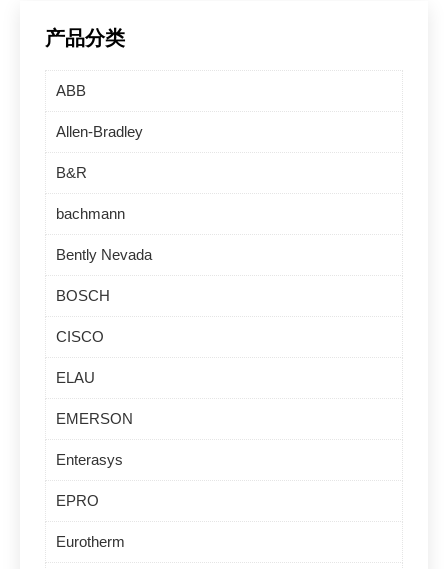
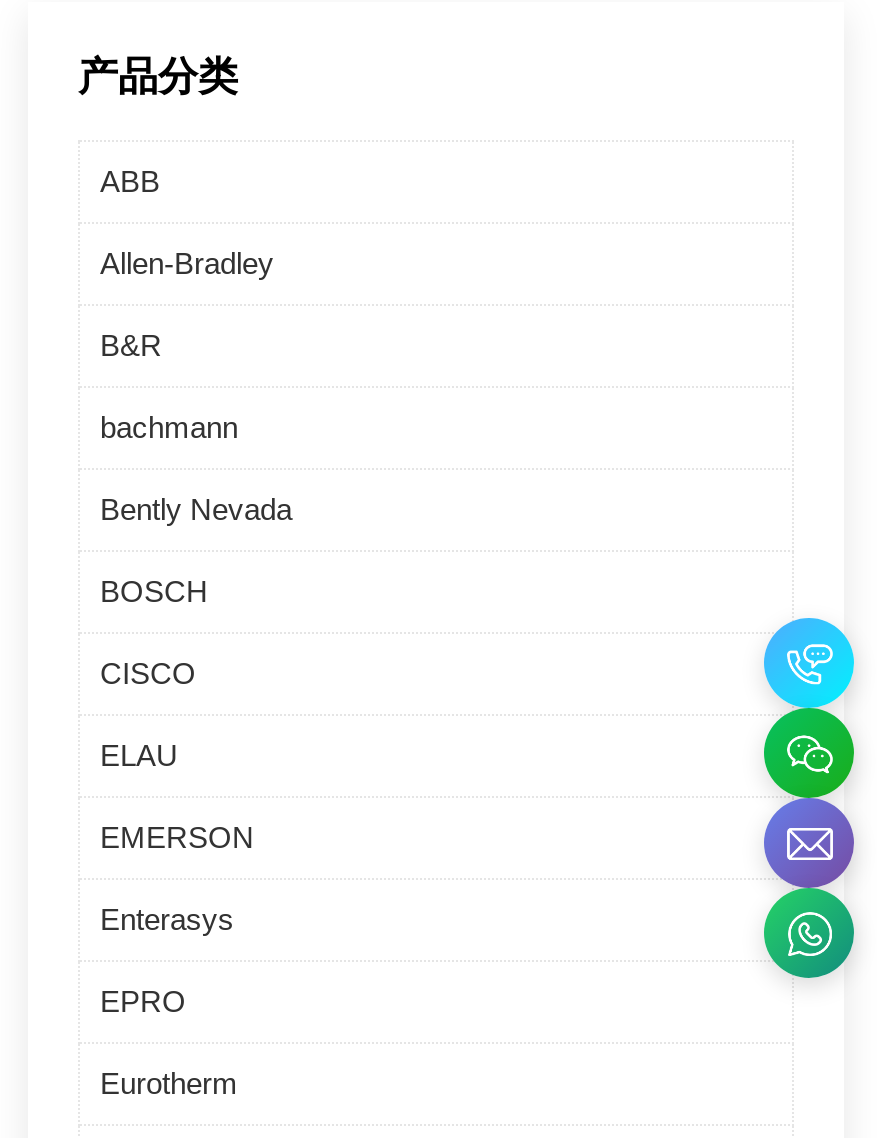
none -> [760,616,856,982] [image]

